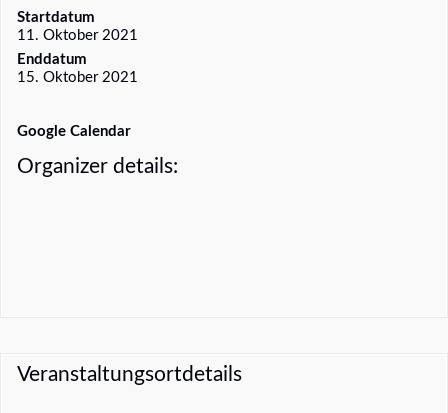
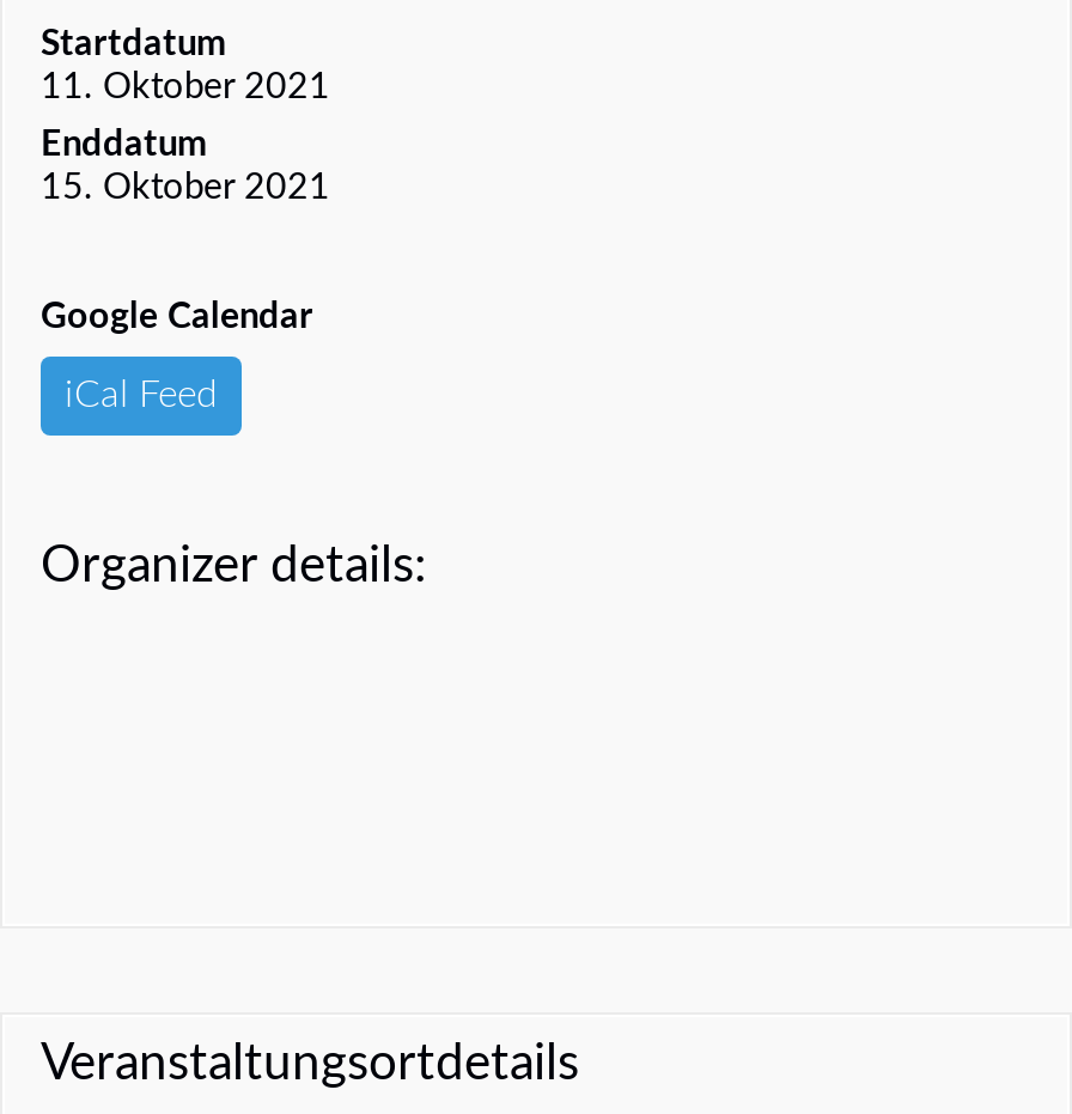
none -> [65,376,218,414] iCal Feed

